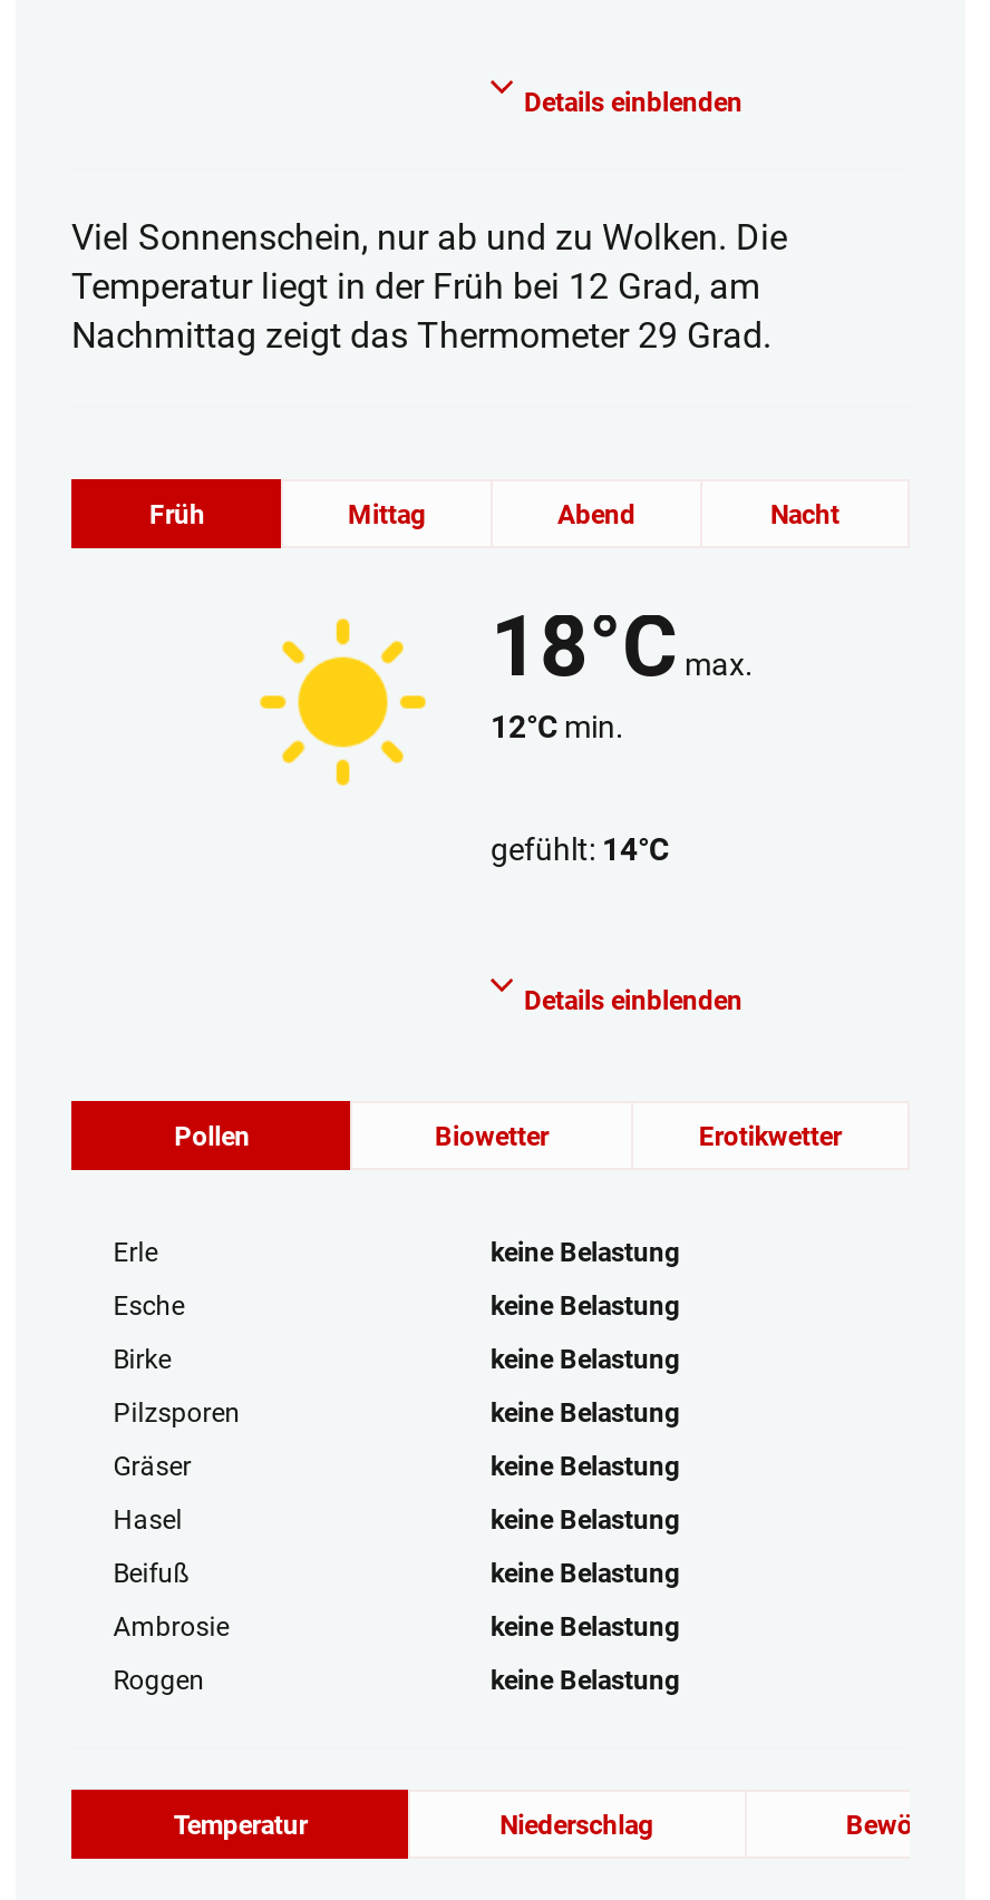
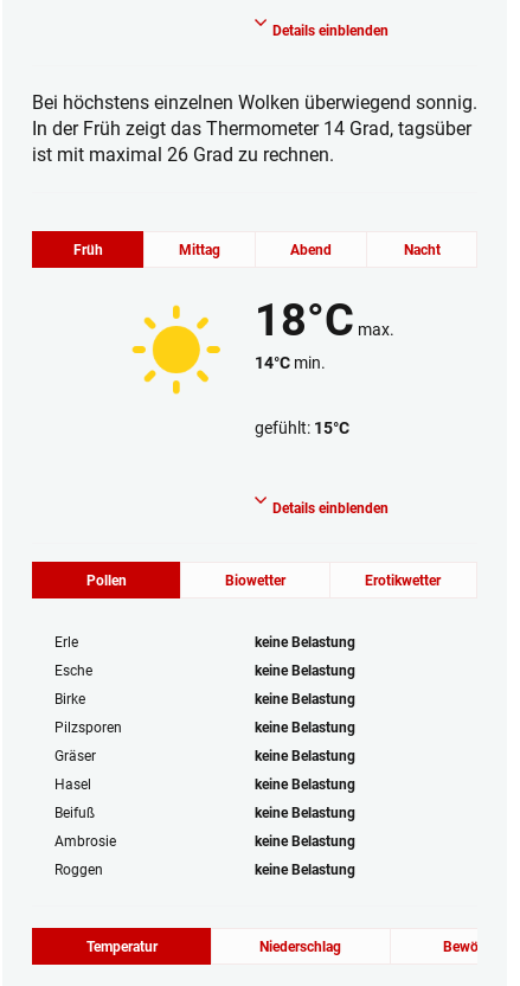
[71,216,787,357] Viel Sonnenschein, nur ab und zu Wolken. Die | Temperatur liegt in der Früh bei 12 Grad, am | Nachmittag zeigt das Thermometer 29 Grad. -> [32,91,477,166] Bei höchstens einzelnen Wolken überwiegend sonnig. | In der Früh zeigt das Thermometer 14 Grad, tagsüber | ist mit maximal 26 Grad zu rechnen.
[491,709,624,744] 12°C min. -> [255,353,326,372] 14°C min.
[491,831,669,867] gefühlt: 14°C -> [255,418,349,437] gefühlt: 15°C

